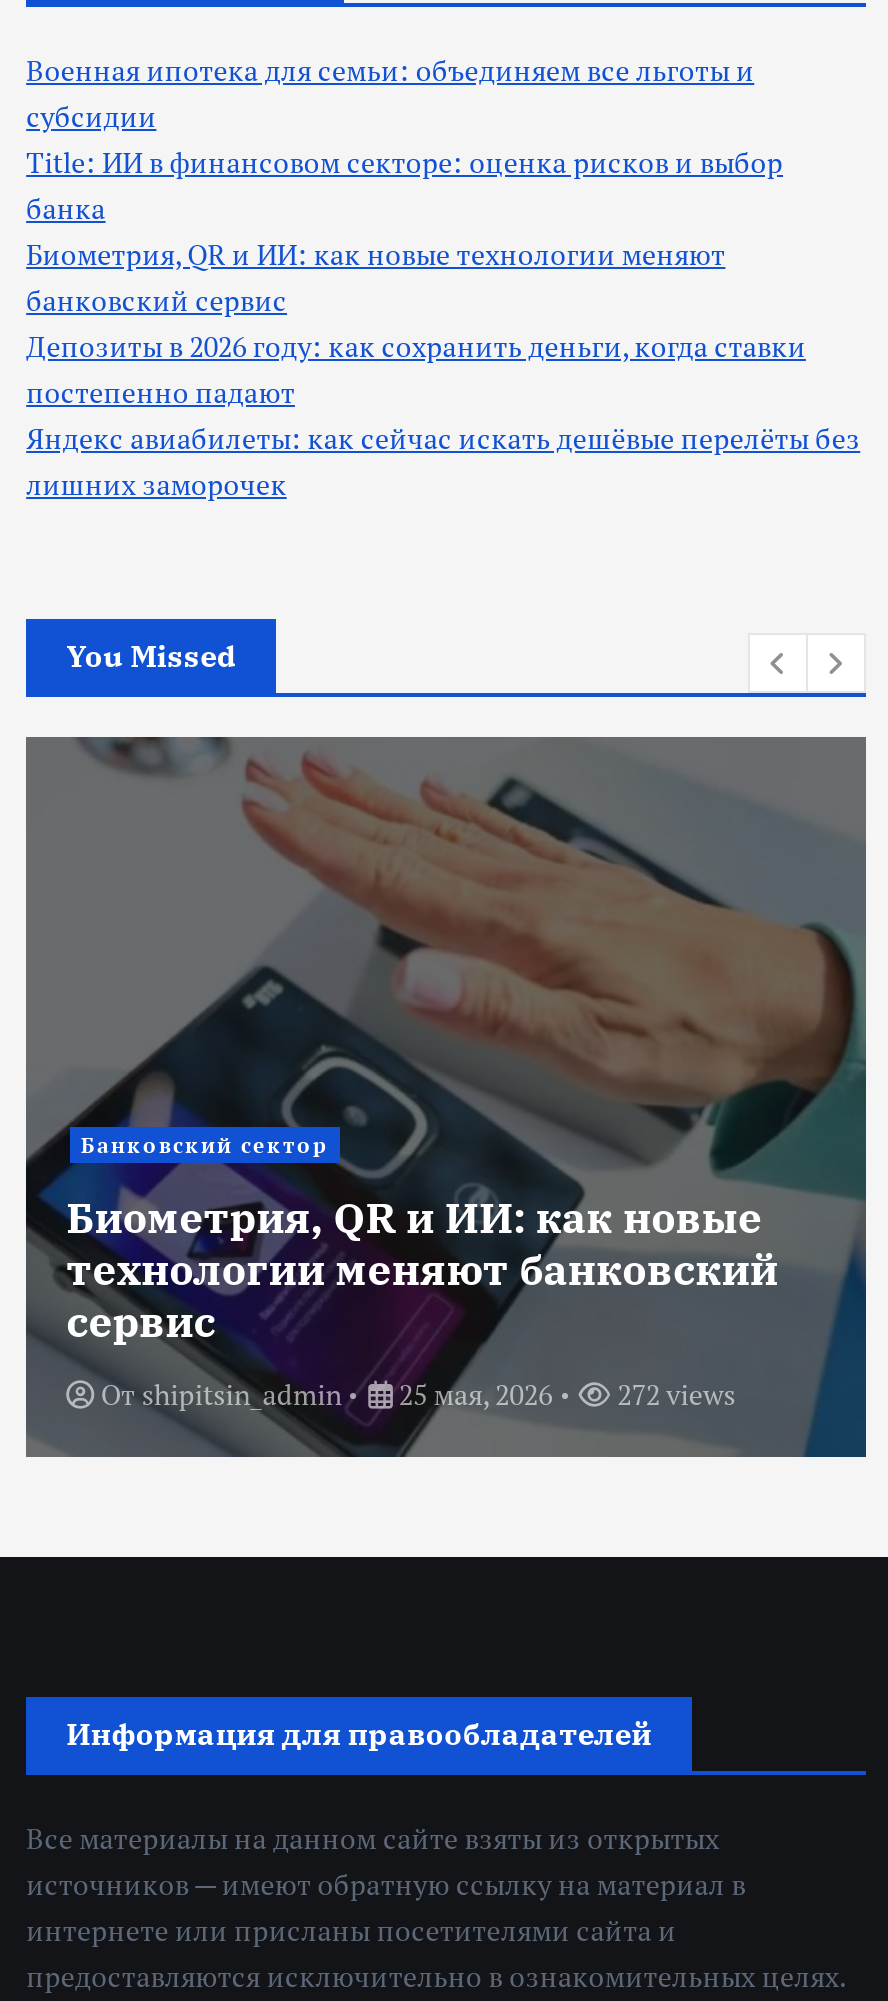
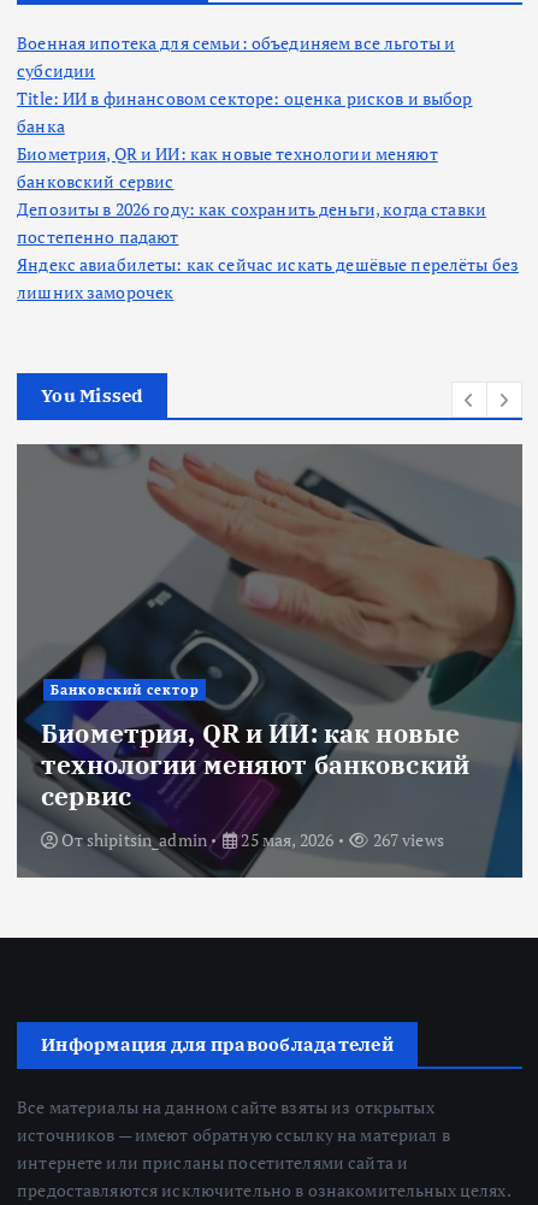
[611,1375,736,1413] 272 views -> [369,828,444,851] 267 views

